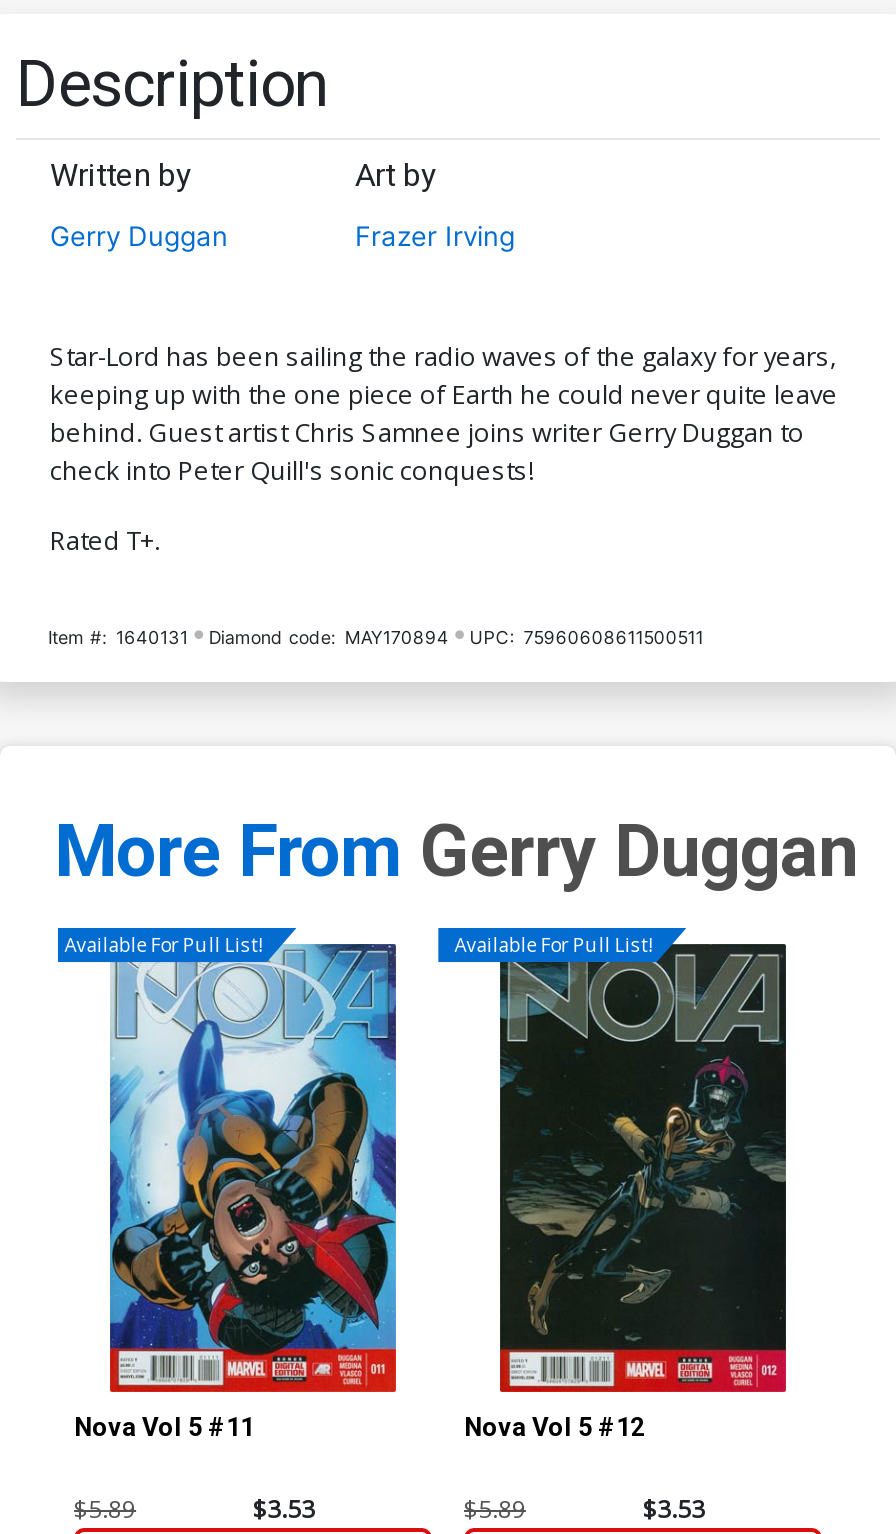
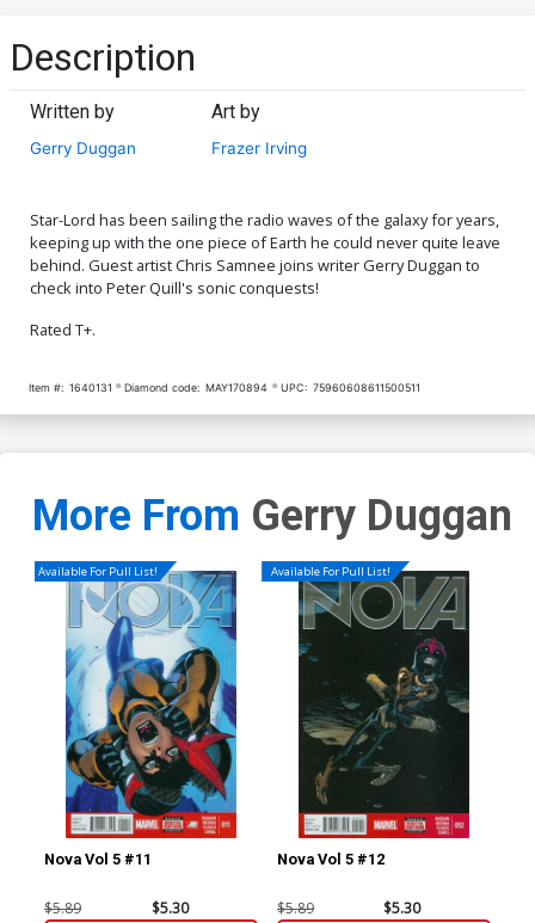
[253,1492,315,1526] $3.53 -> [151,898,188,918] $5.30
[643,1492,705,1526] $3.53 -> [384,898,421,918] $5.30

